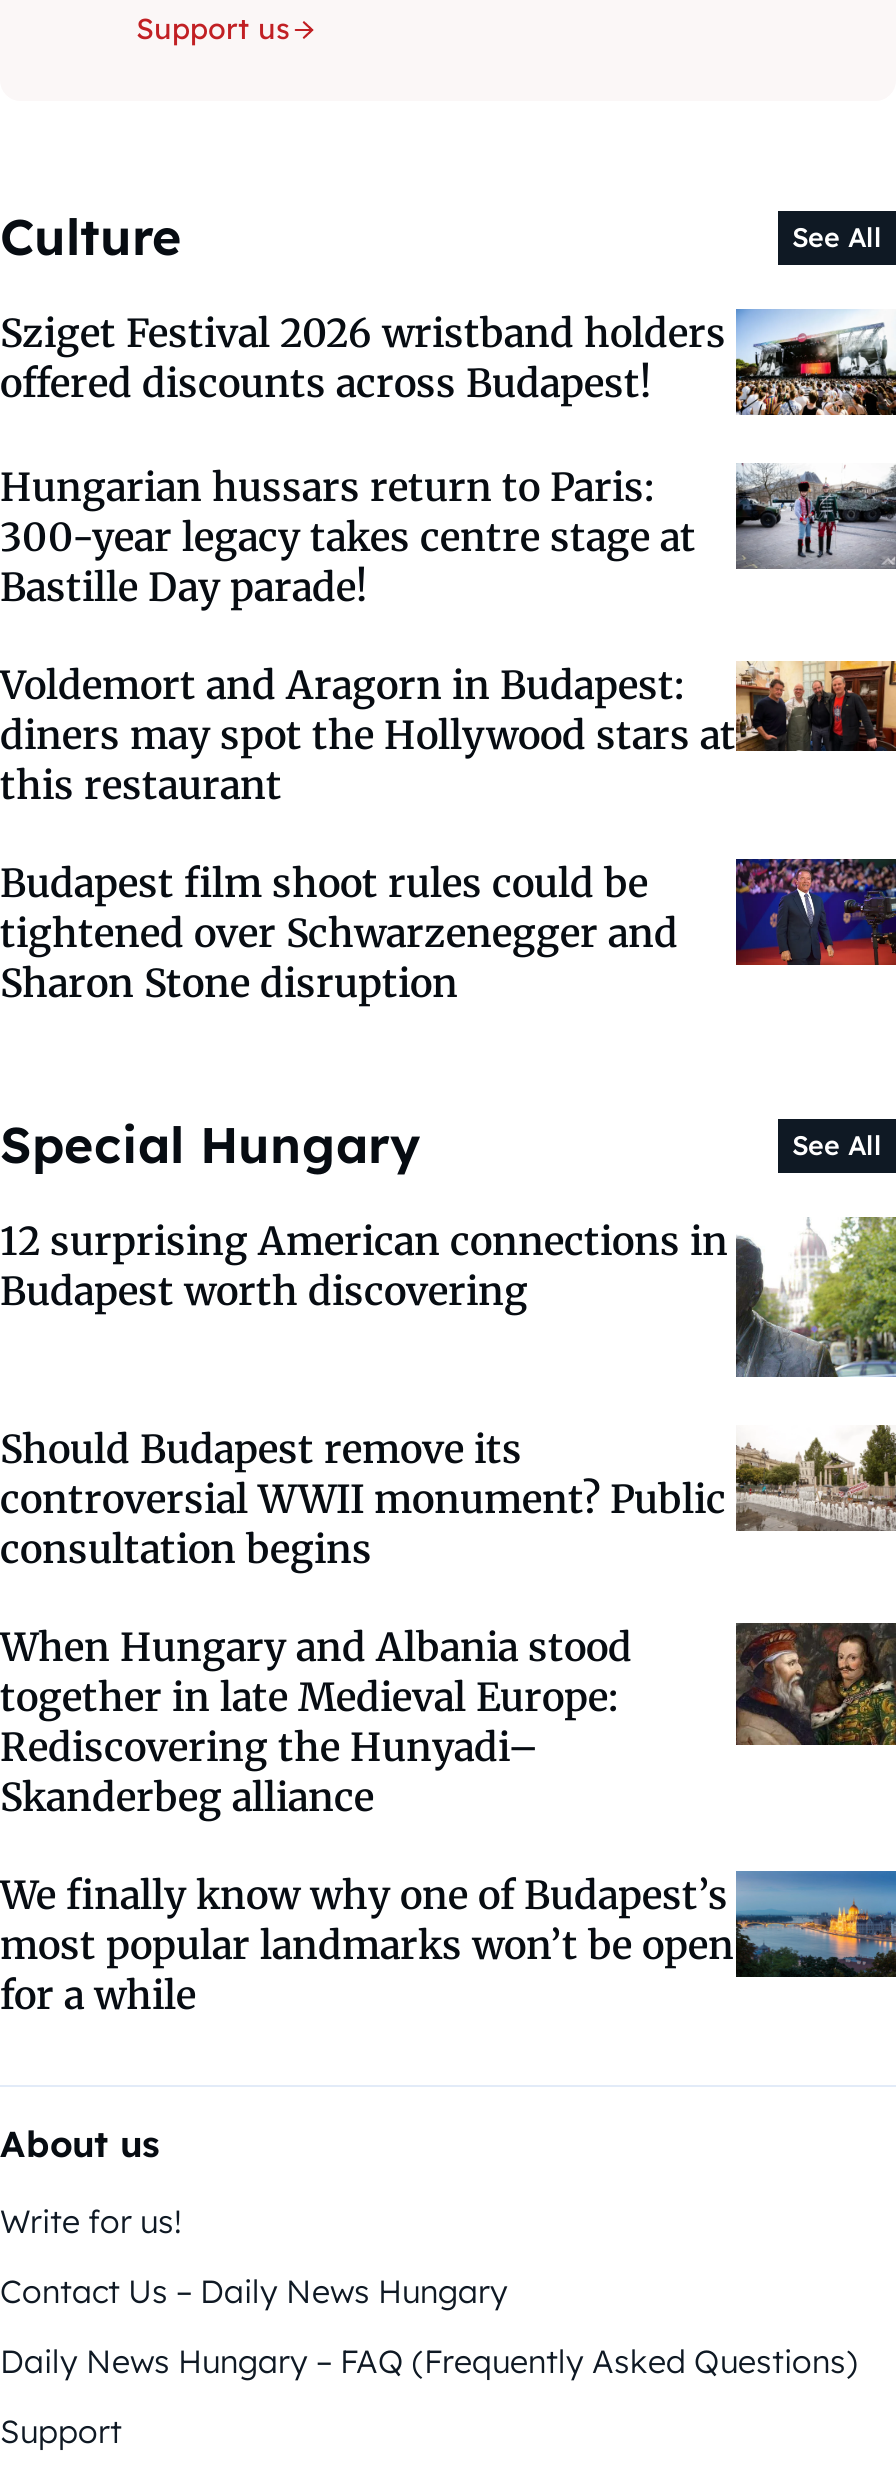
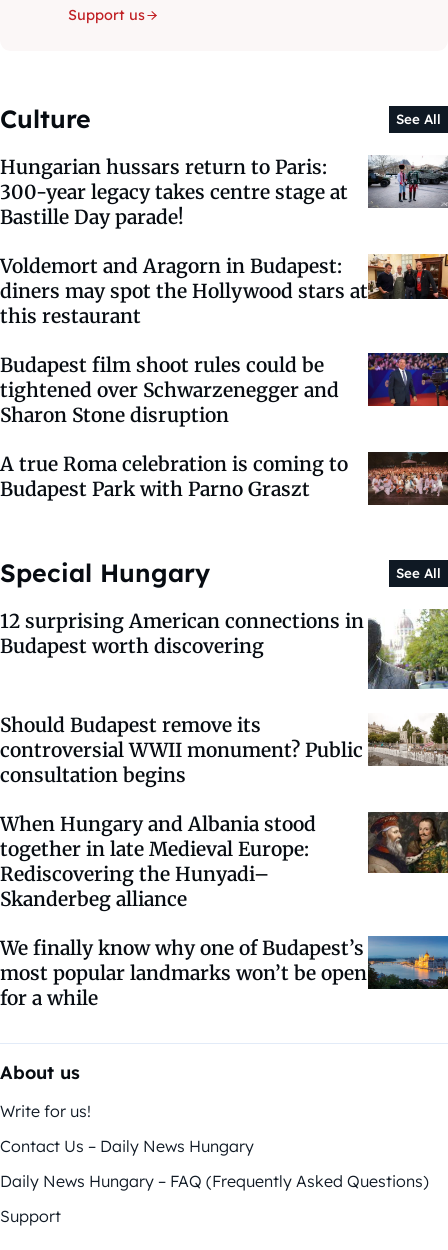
[0,309,890,417] [image] | Sziget Festival 2026 wristband holders | offered discounts across Budapest! -> none
moved [0,461,896,1007] -> [0,154,448,427]: [image] | Hungarian hussars return to Paris: | 300-year legacy takes centre stage at | ... | tightened over Schwarzenegger and | Sharon Stone disruption
none -> [0,451,445,506] [image] | A true Roma celebration is coming to | Budapest Park with Parno Graszt

